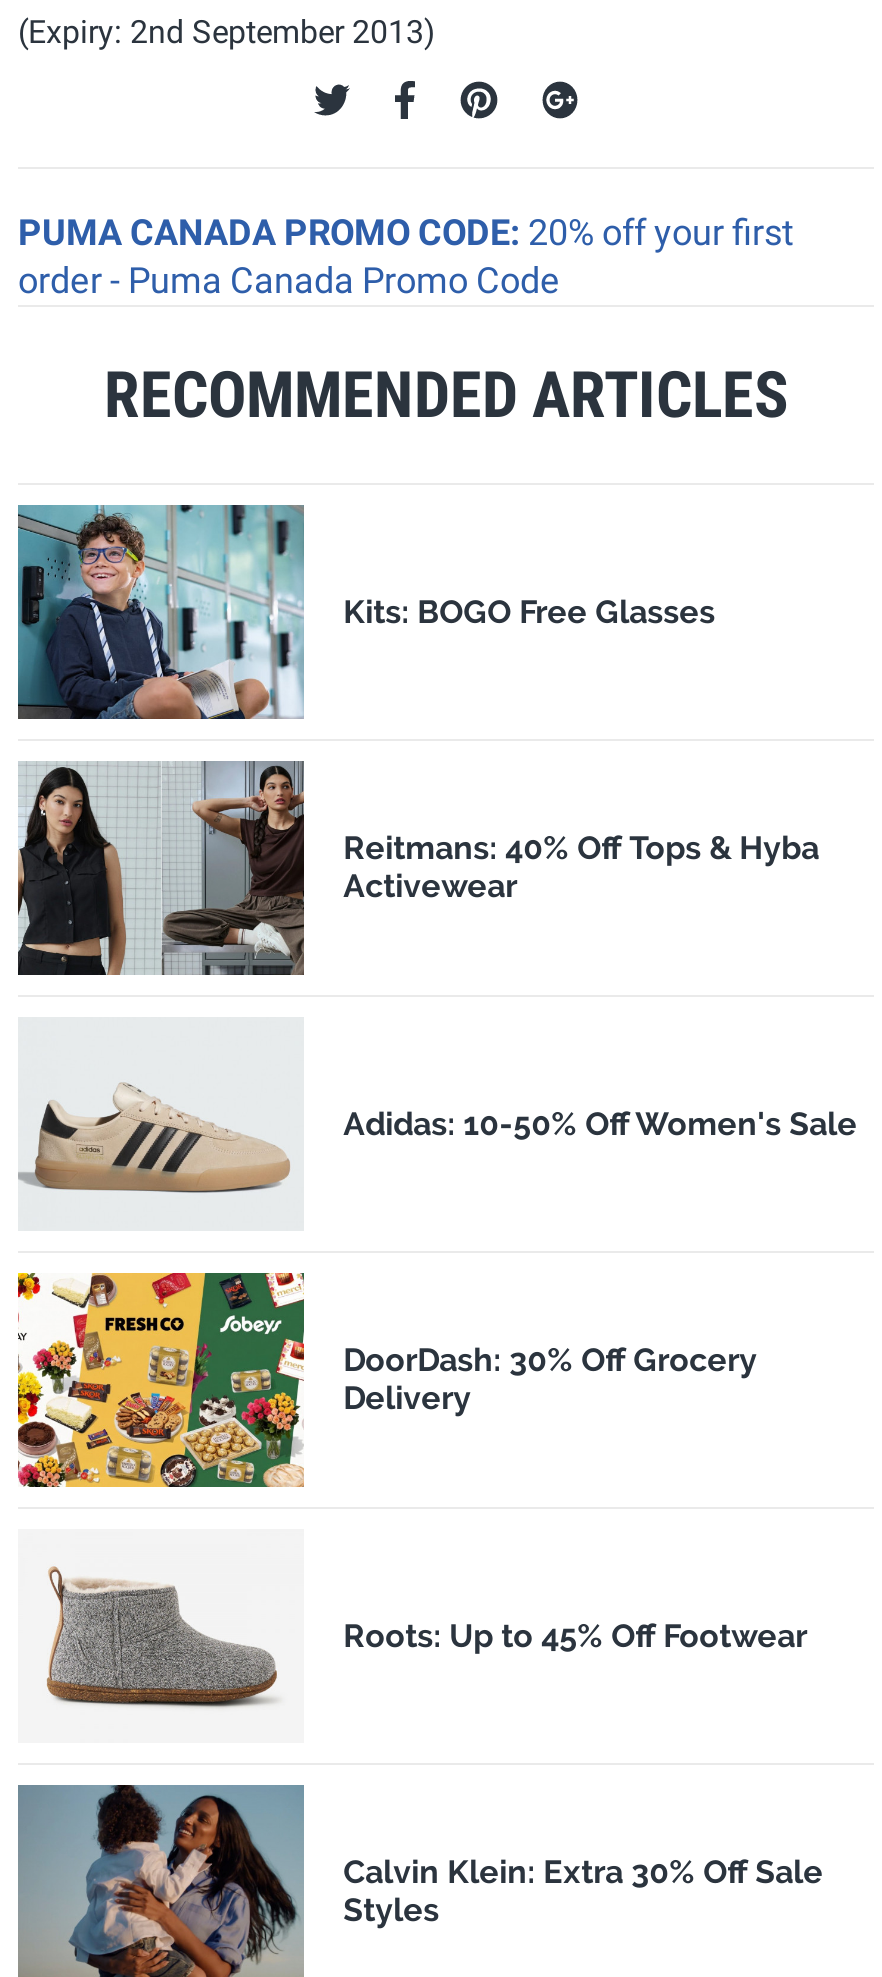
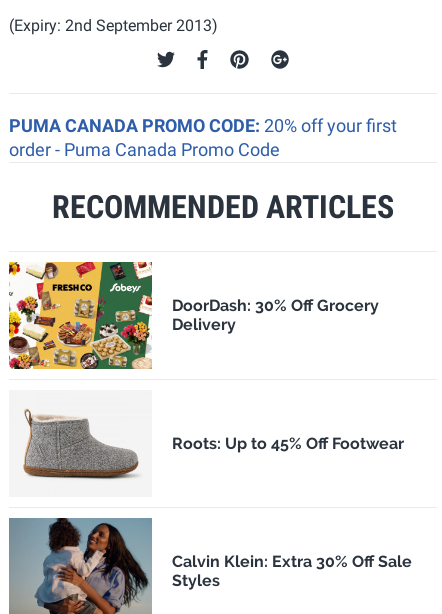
[16,503,715,721] [image] | Kits: BOGO Free Glasses -> none
[16,759,819,977] [image] | Reitmans: 40% Off Tops & Hyba | Activewear -> none
[20,1081,857,1195] [image] | Adidas: 10-50% Off Women's Sale -> none

